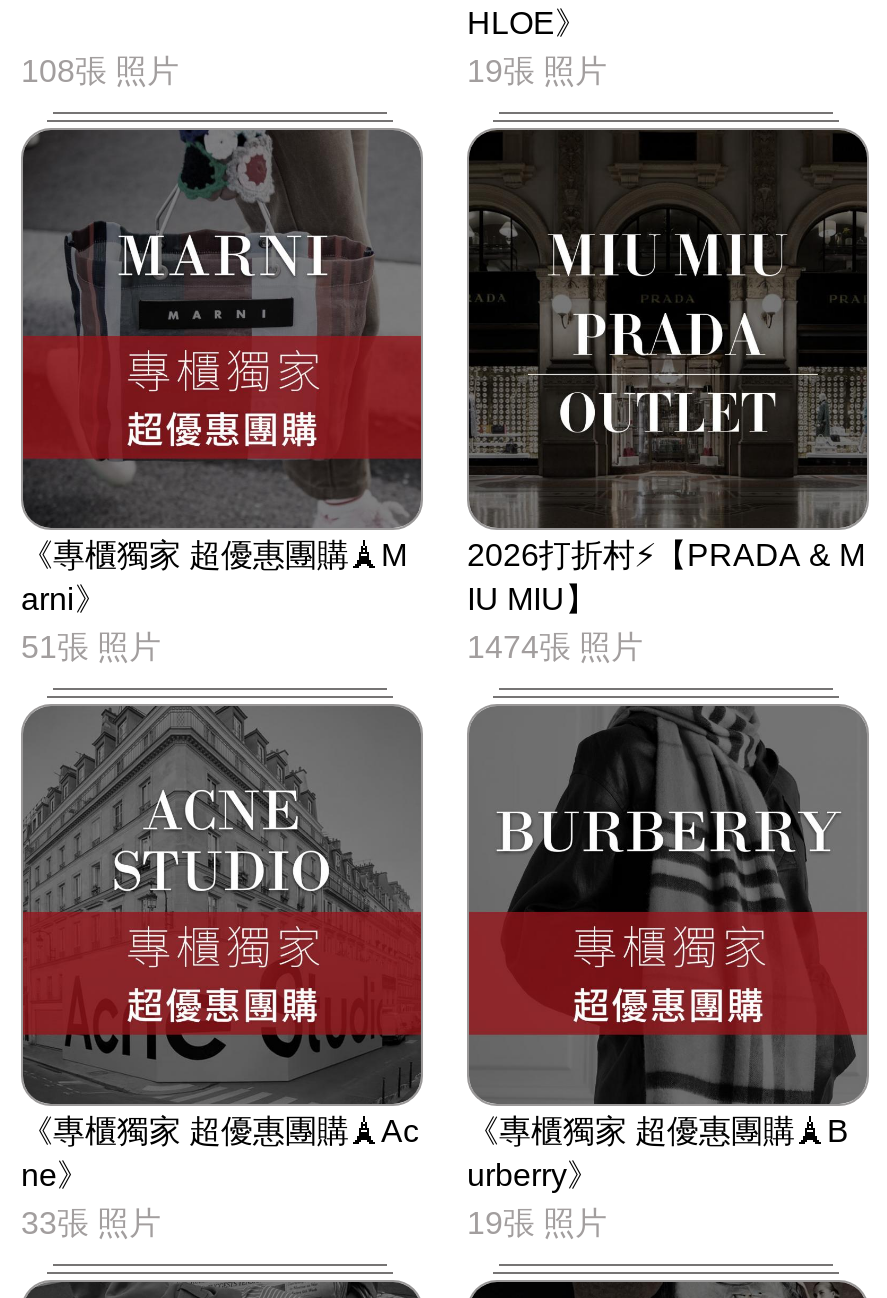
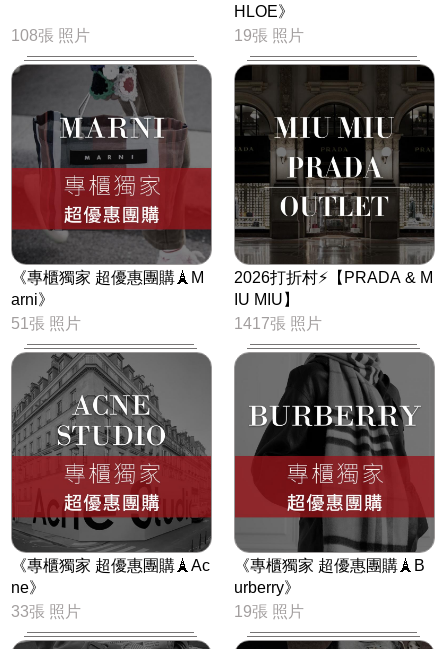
[467,630,643,664] 1474張 照片 -> [234,315,322,332] 1417張 照片

